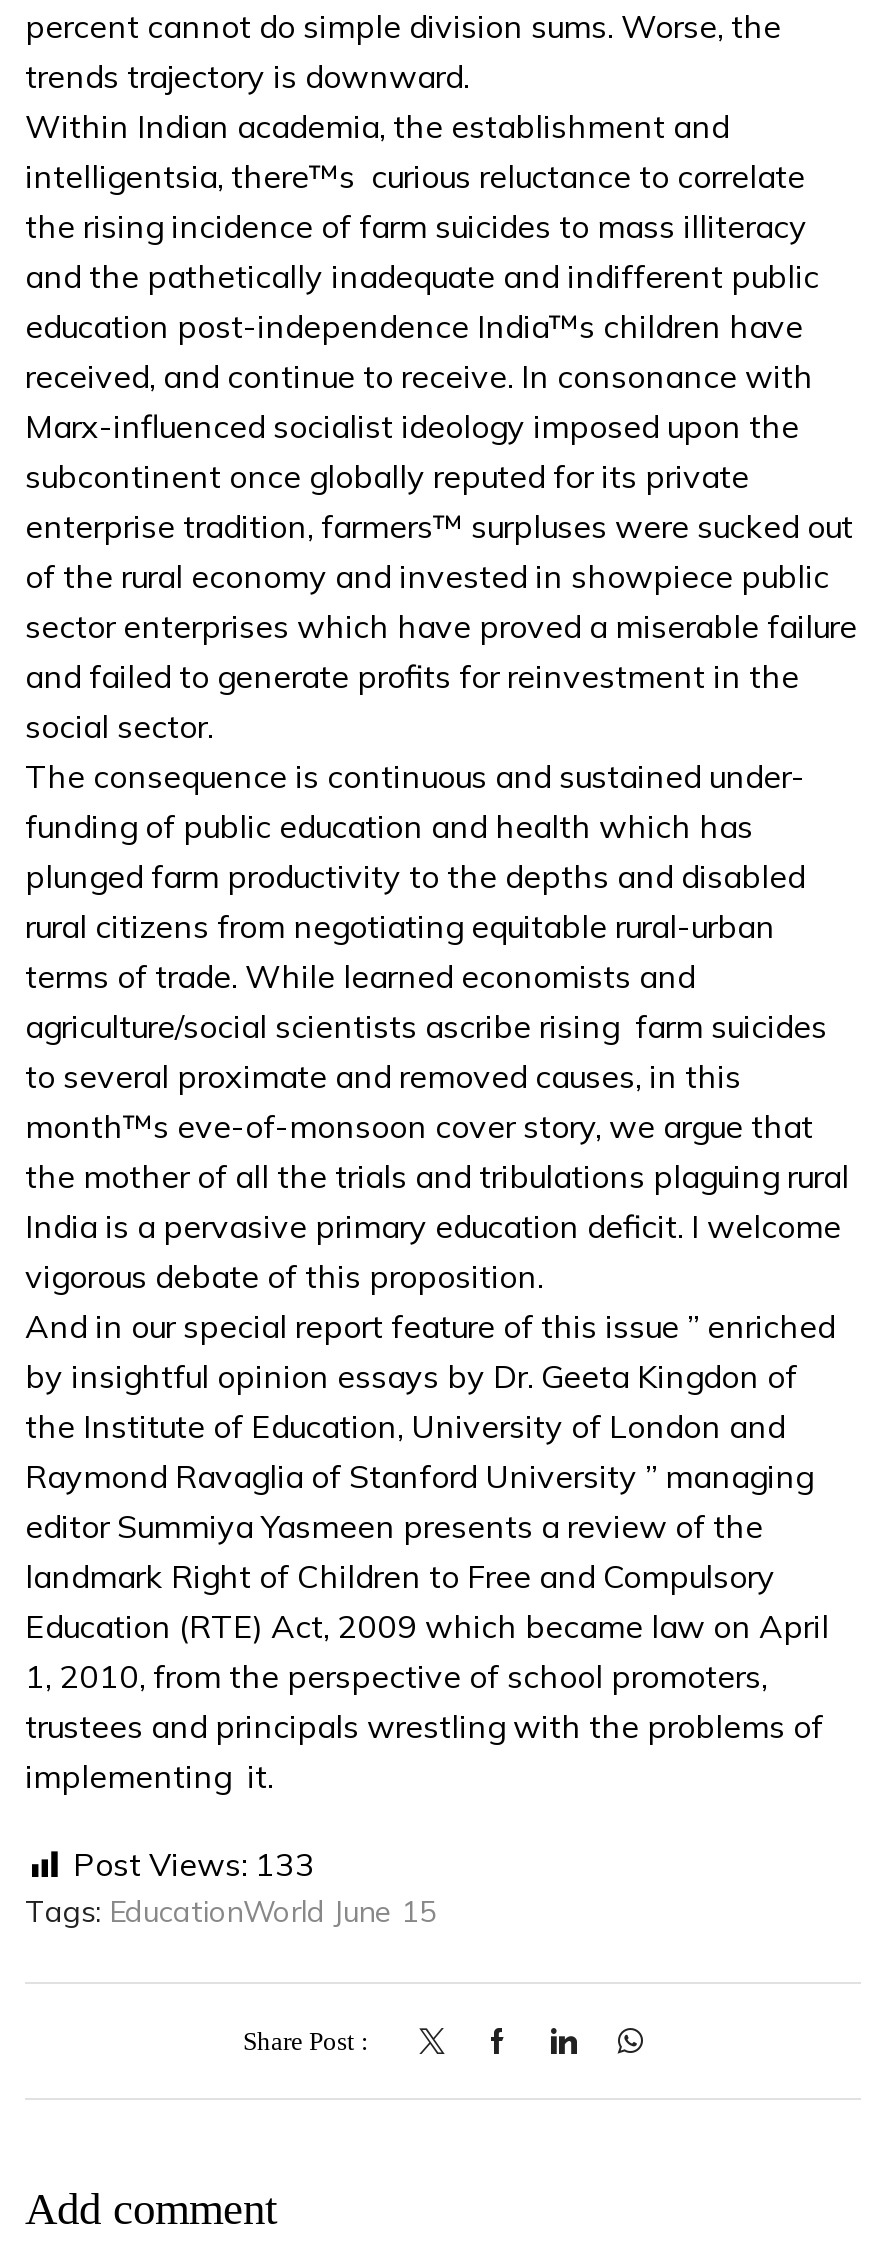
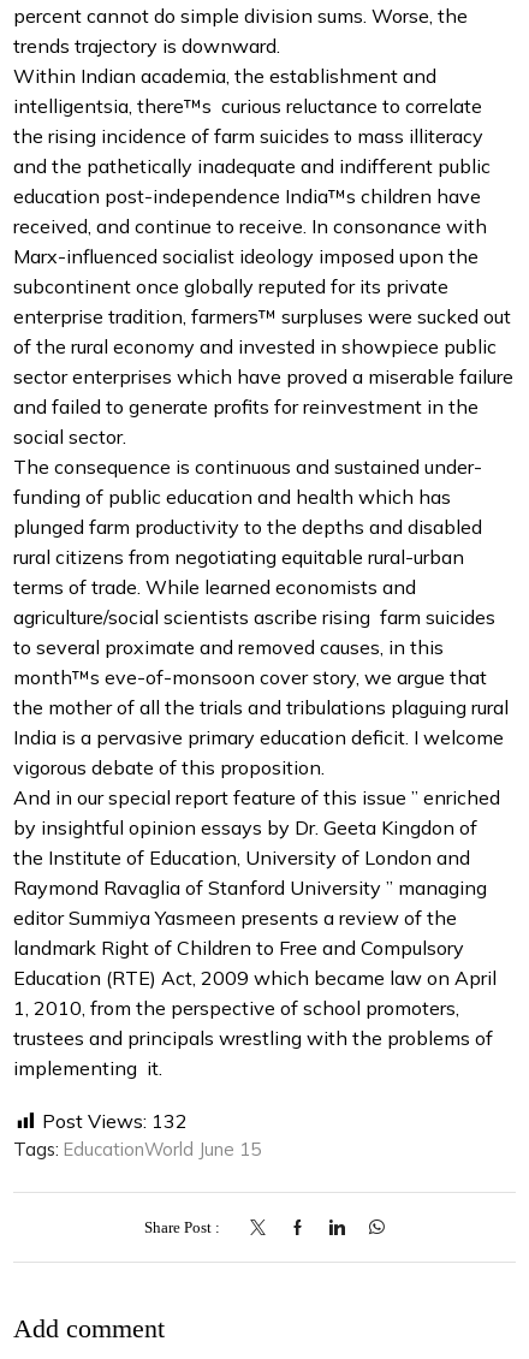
[73,1844,315,1884] Post Views: 133 -> [42,1109,188,1133] Post Views: 132

